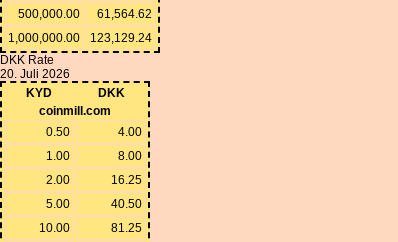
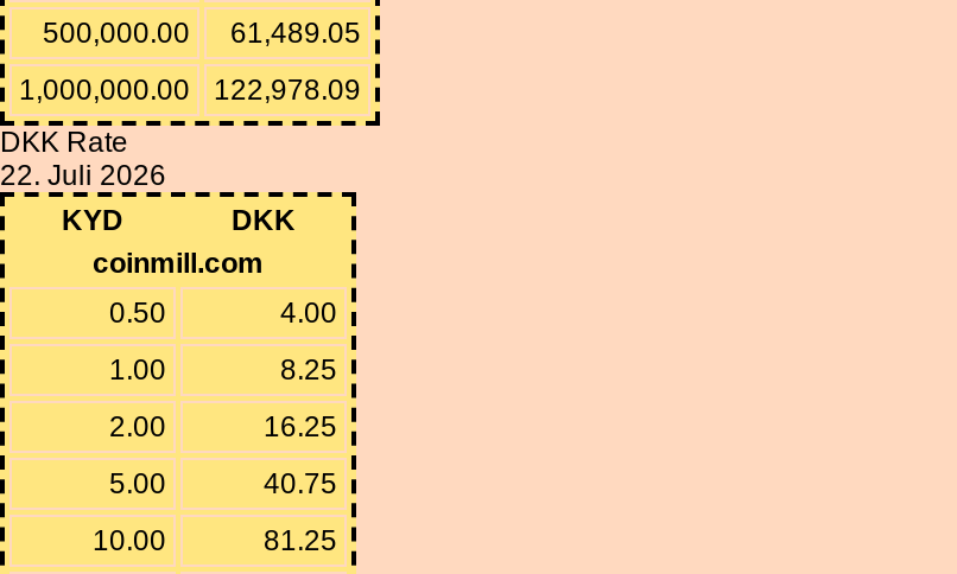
[18,7,152,21] 500,000.00 61,564.62 -> [43,16,361,49] 500,000.00 61,489.05
[8,31,152,45] 1,000,000.00 123,129.24 -> [19,73,361,106] 1,000,000.00 122,978.09
[0,67,70,81] 20. Juli 2026 -> [0,158,166,192] 22. Juli 2026
[118,149,142,163] 8.00 -> [280,353,337,386] 8.25
[111,197,142,211] 40.50 -> [264,467,337,500] 40.75

